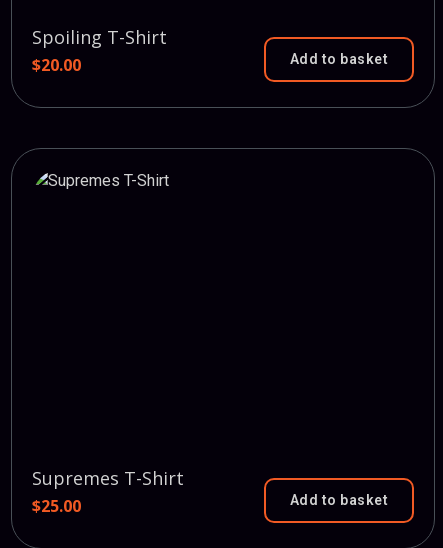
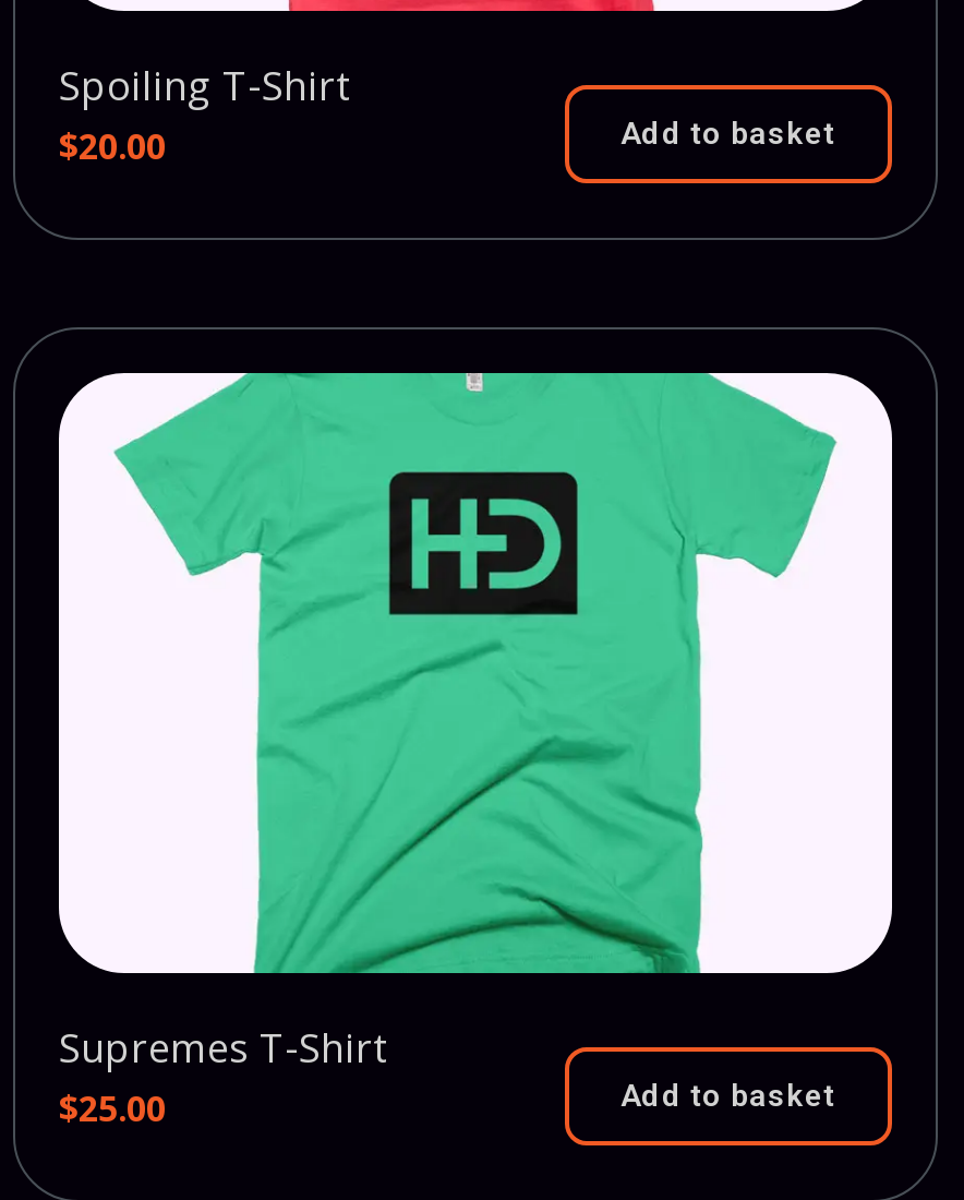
none -> [57,371,894,975] [image]

